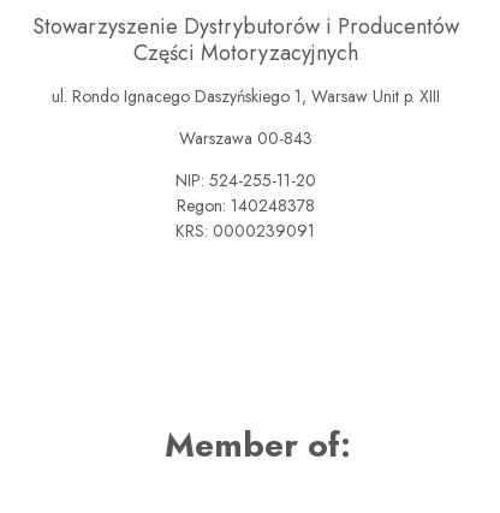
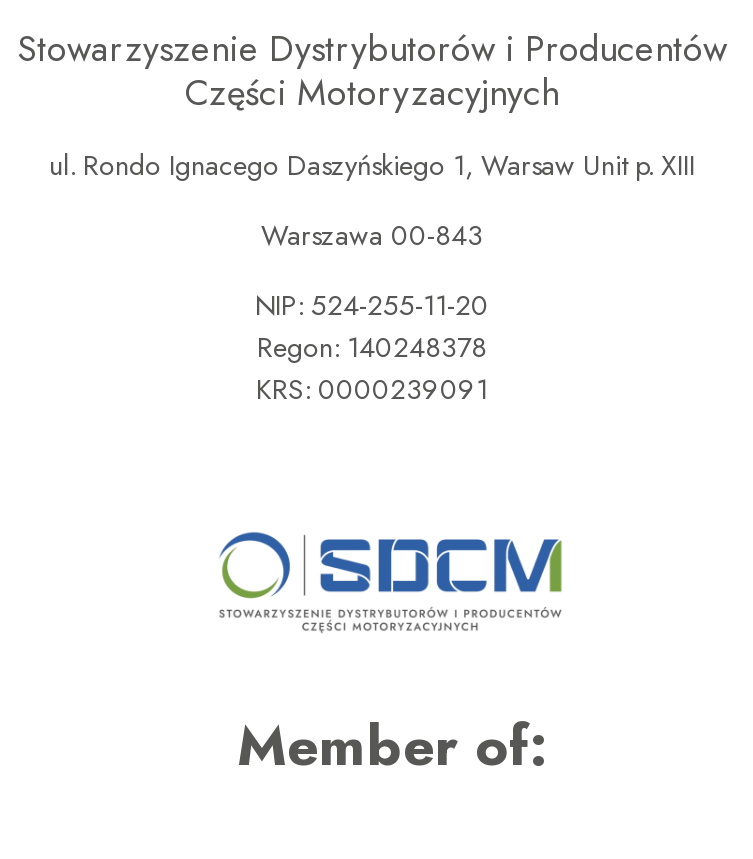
none -> [218,529,564,633] [image]

